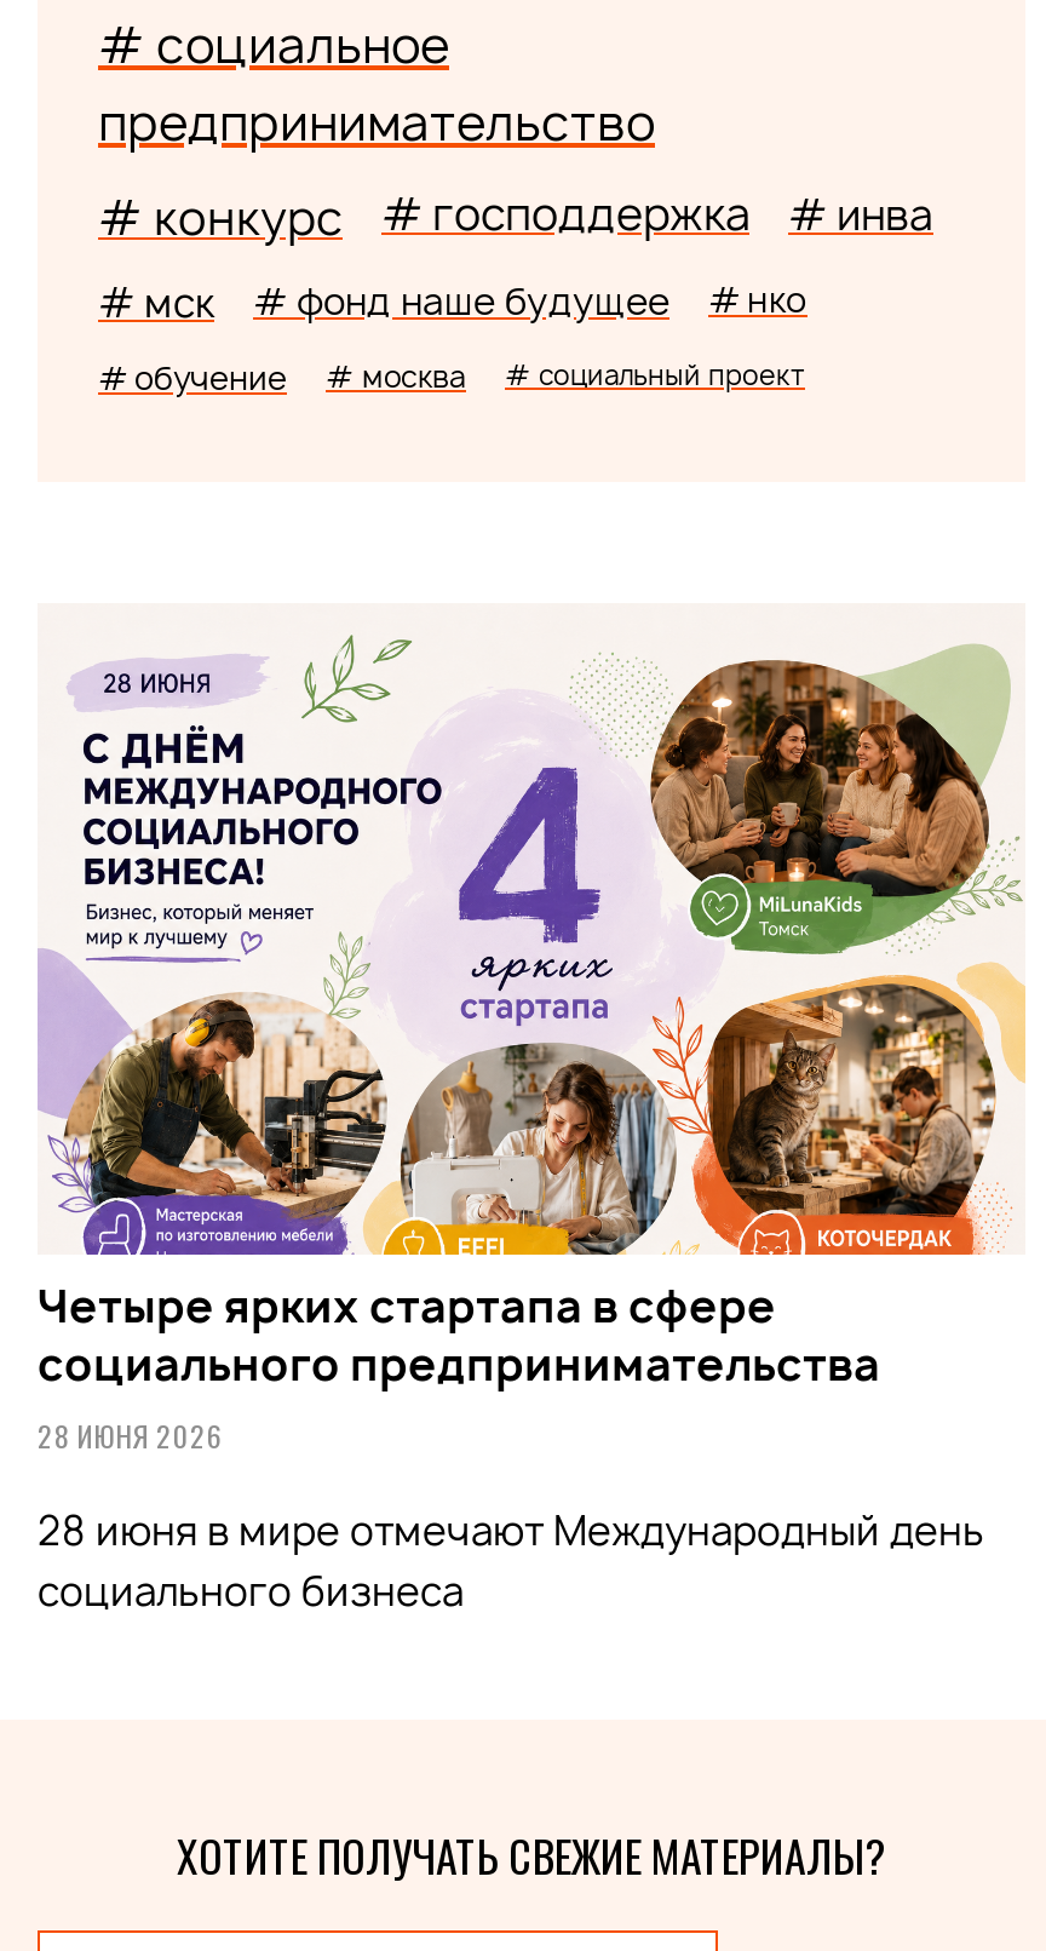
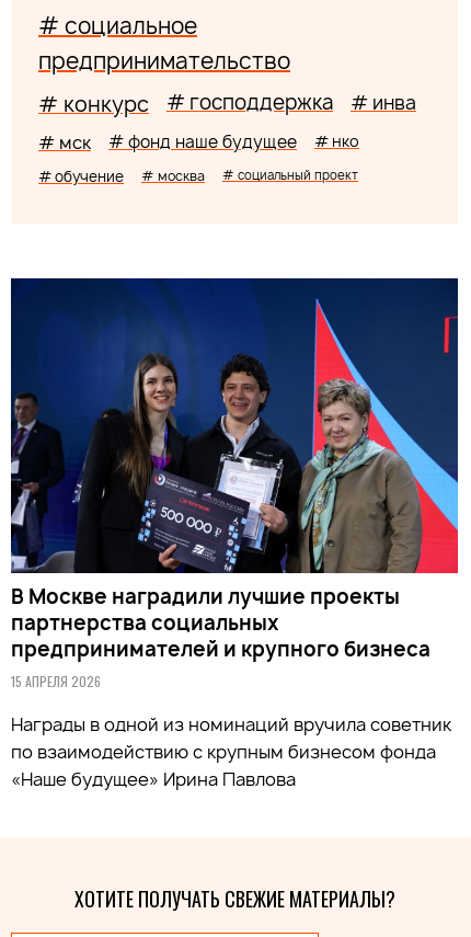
[38,603,1025,1456] [image] | Четыре ярких стартапа в сфере | социального предпринимательства | 28 ИЮНЯ 2026 -> [10,277,459,691] [image] | В Москве наградили лучшие проекты | партнерства социальных | предпринимателей и крупного бизнеса | 15 АПРЕЛЯ 2026
[38,1505,984,1619] 28 июня в мире отмечают Международный день | социального бизнеса -> [11,713,451,792] Награды в одной из номинаций вручила советник | по взаимодействию с крупным бизнесом фонда | «Наше будущее» Ирина Павлова

